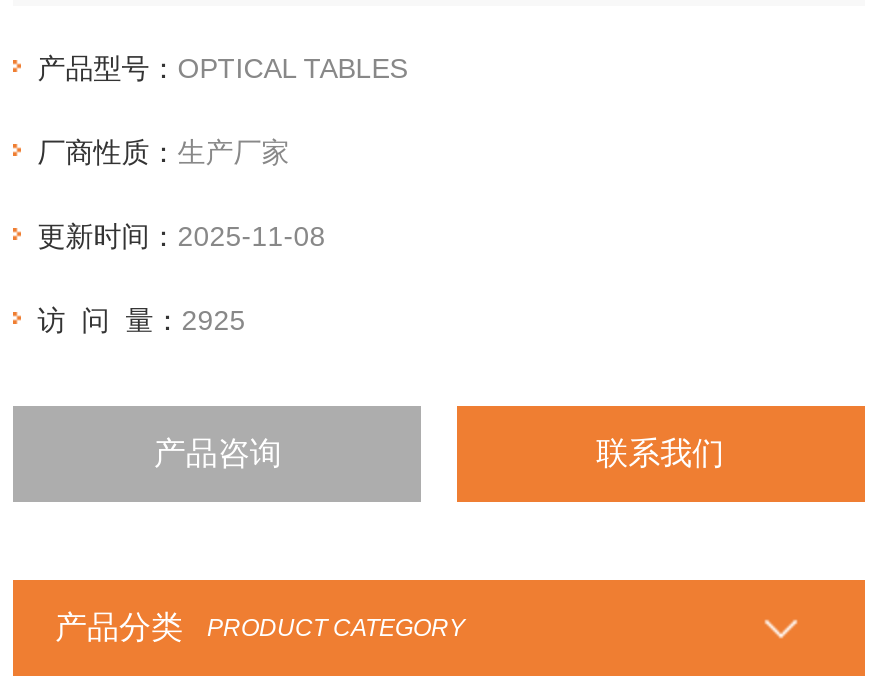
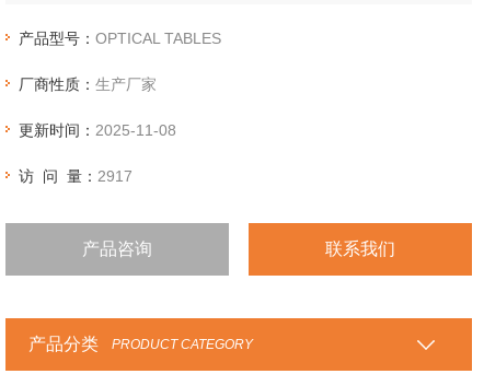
[37,304,245,336] 访 问 量：2925 -> [19,167,133,185] 访 问 量：2917

